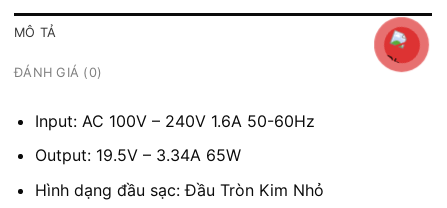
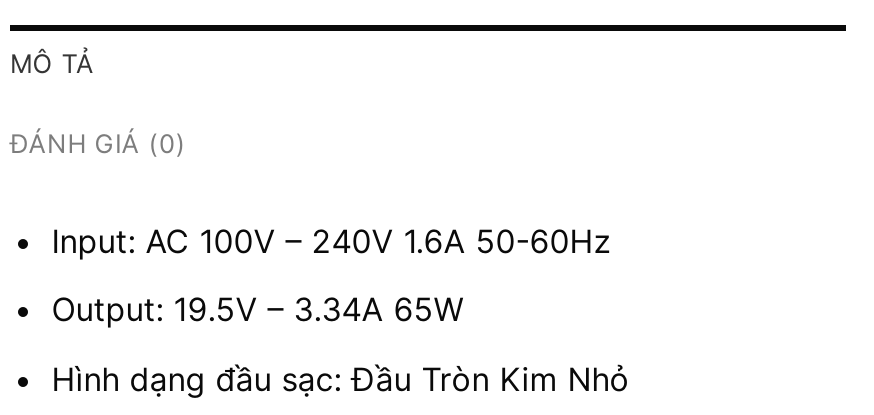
[373,16,430,73] [image] -> none

